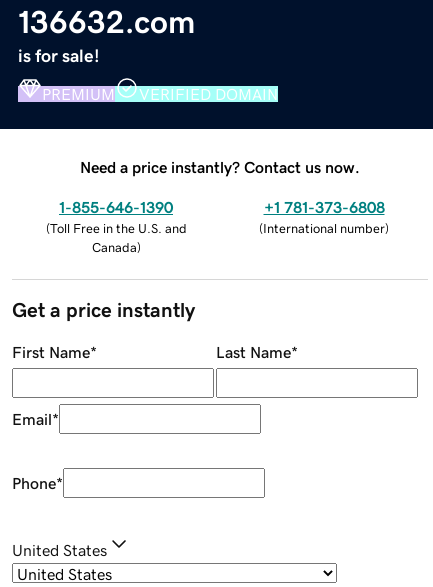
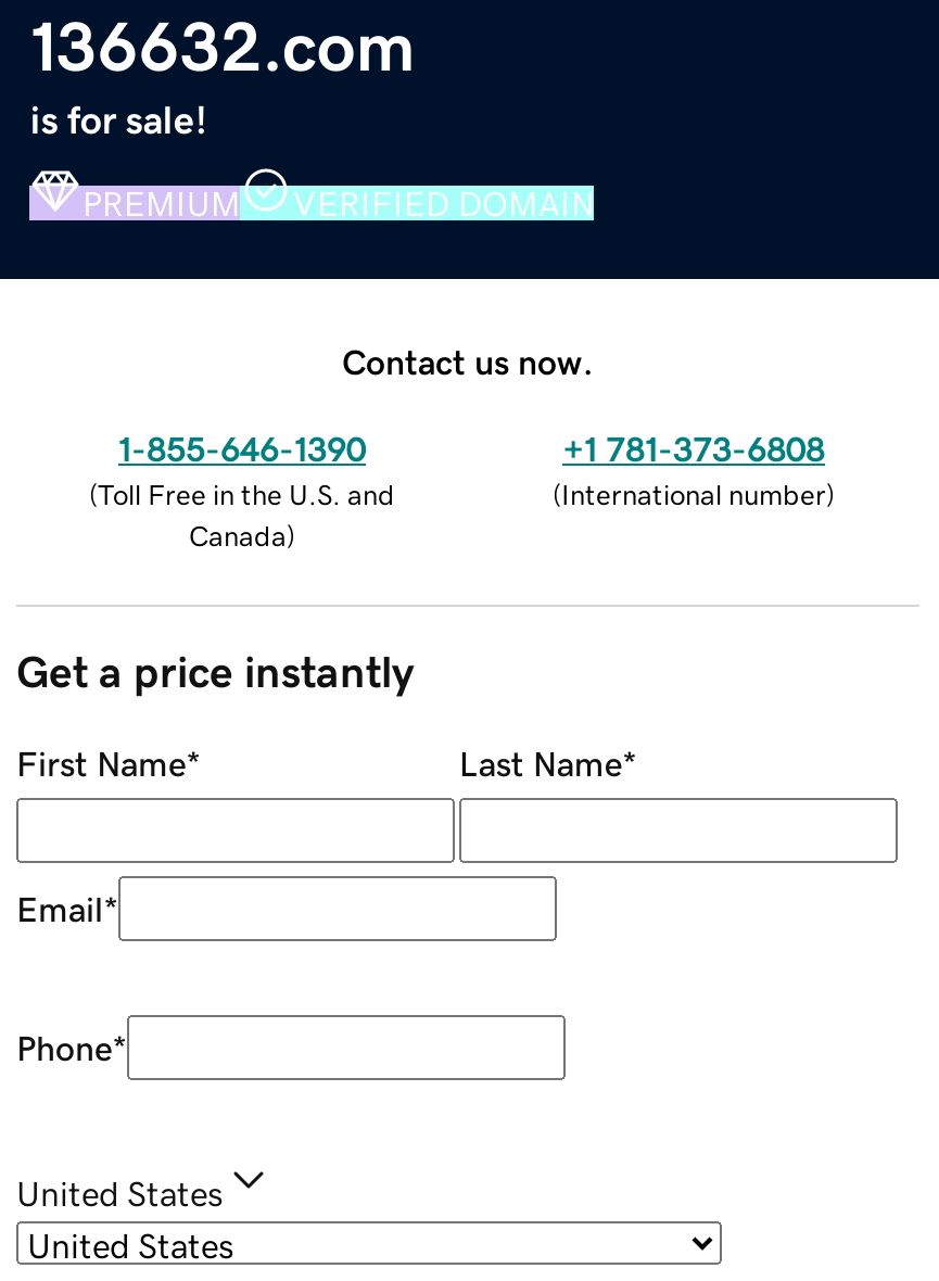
[80,159,360,175] Need a price instantly? Contact us now. -> [342,343,594,378] Contact us now.

